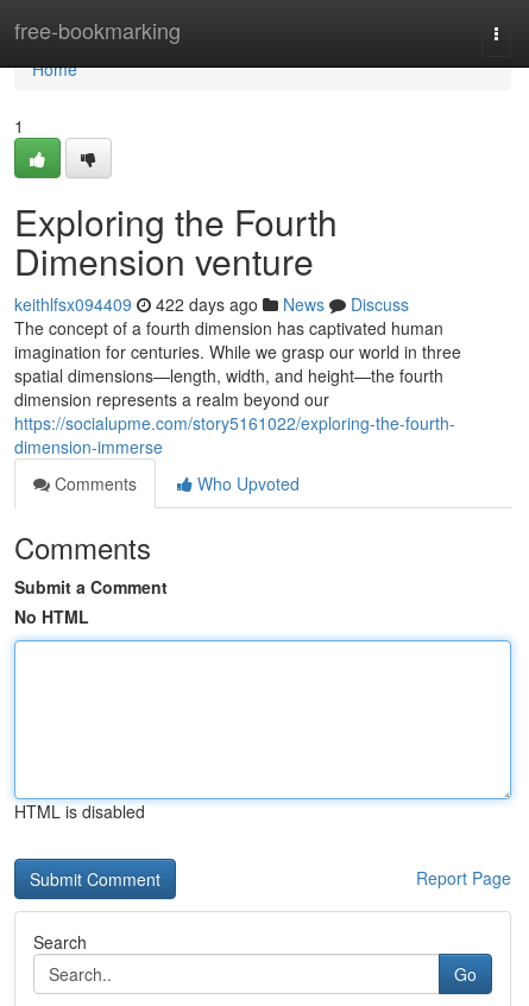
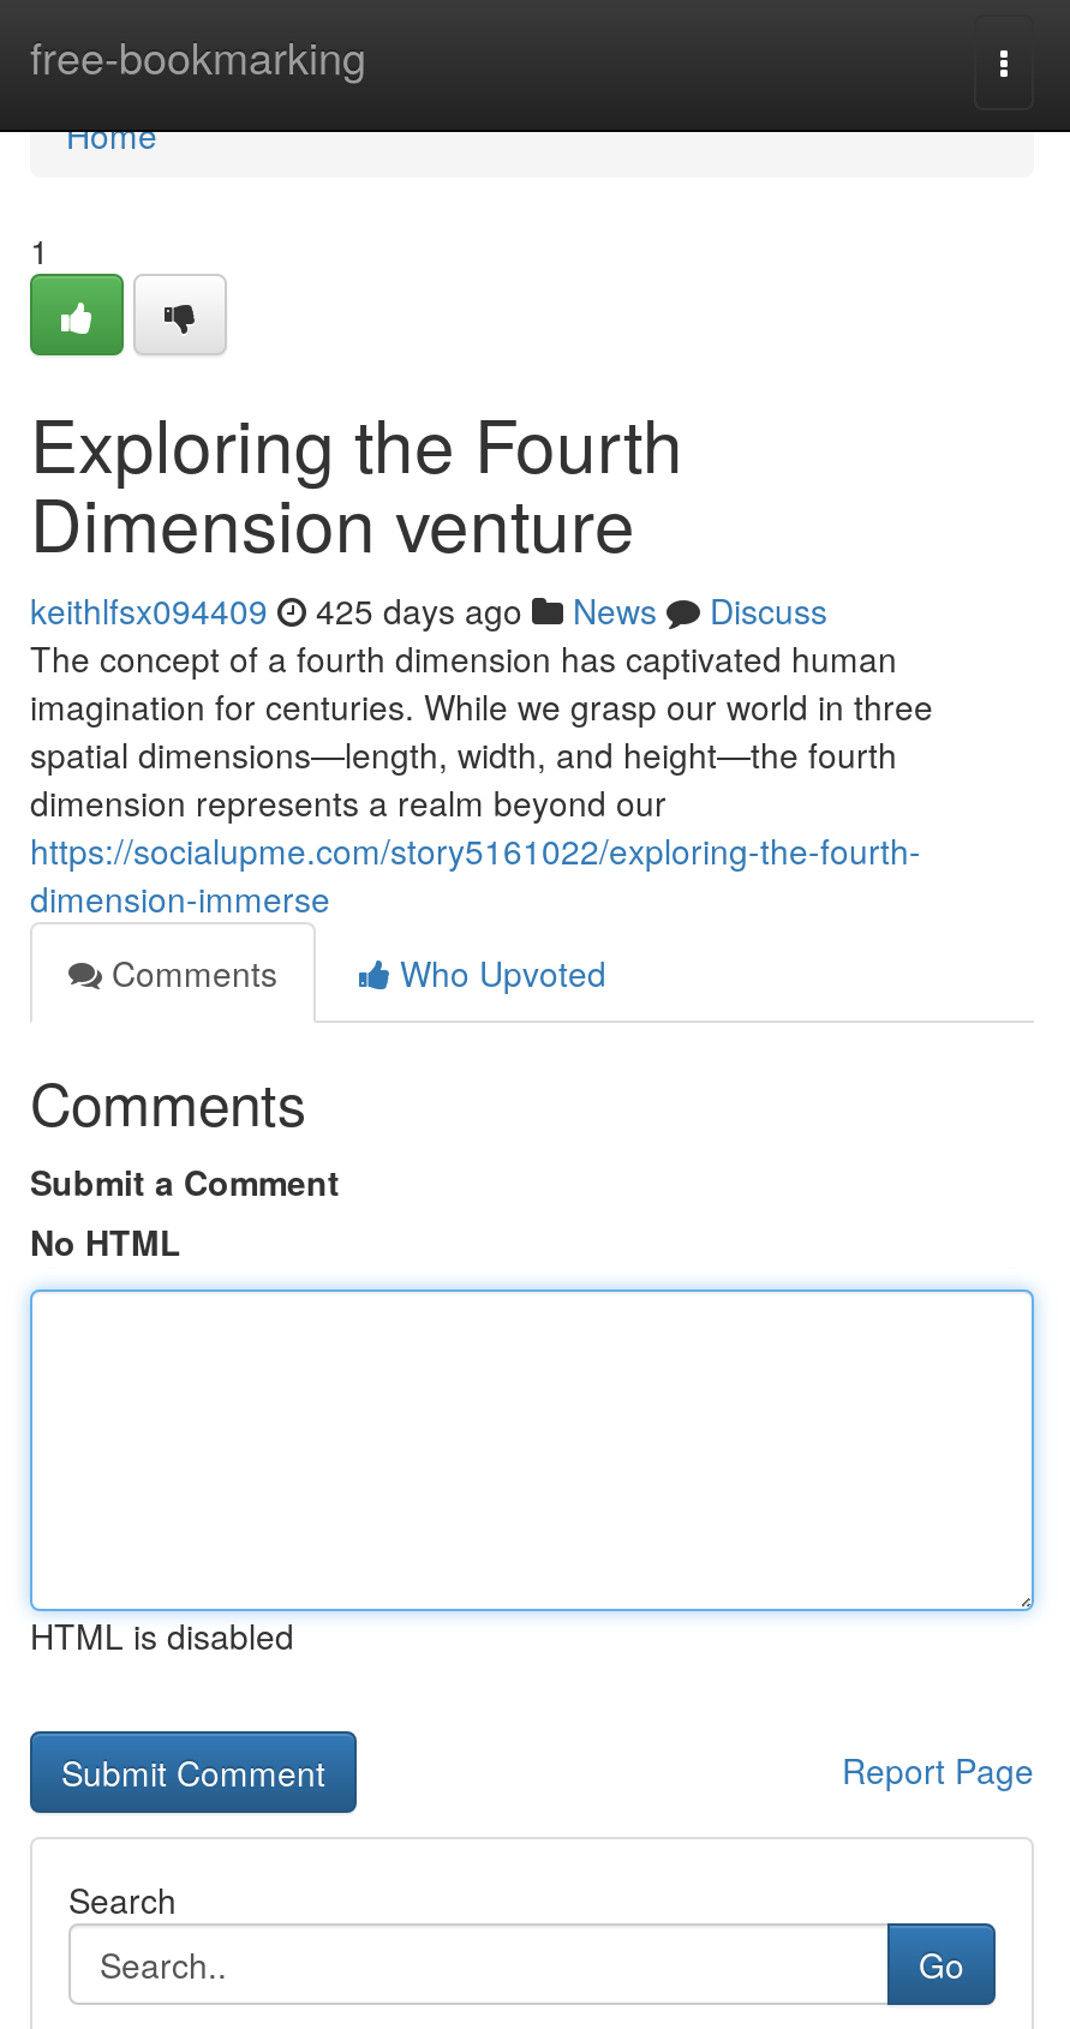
[14,292,409,316] keithlfsx094409 422 days ago News Discuss -> [30,586,827,634] keithlfsx094409 425 days ago News Discuss

